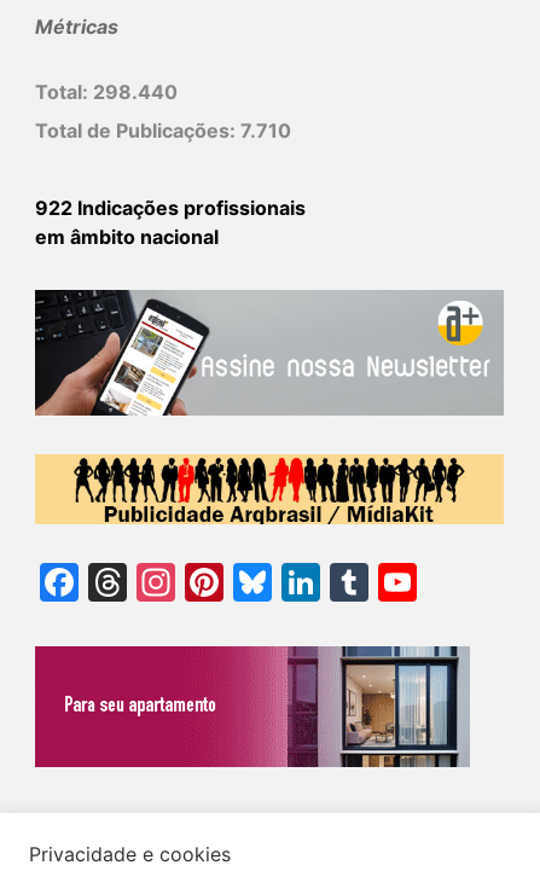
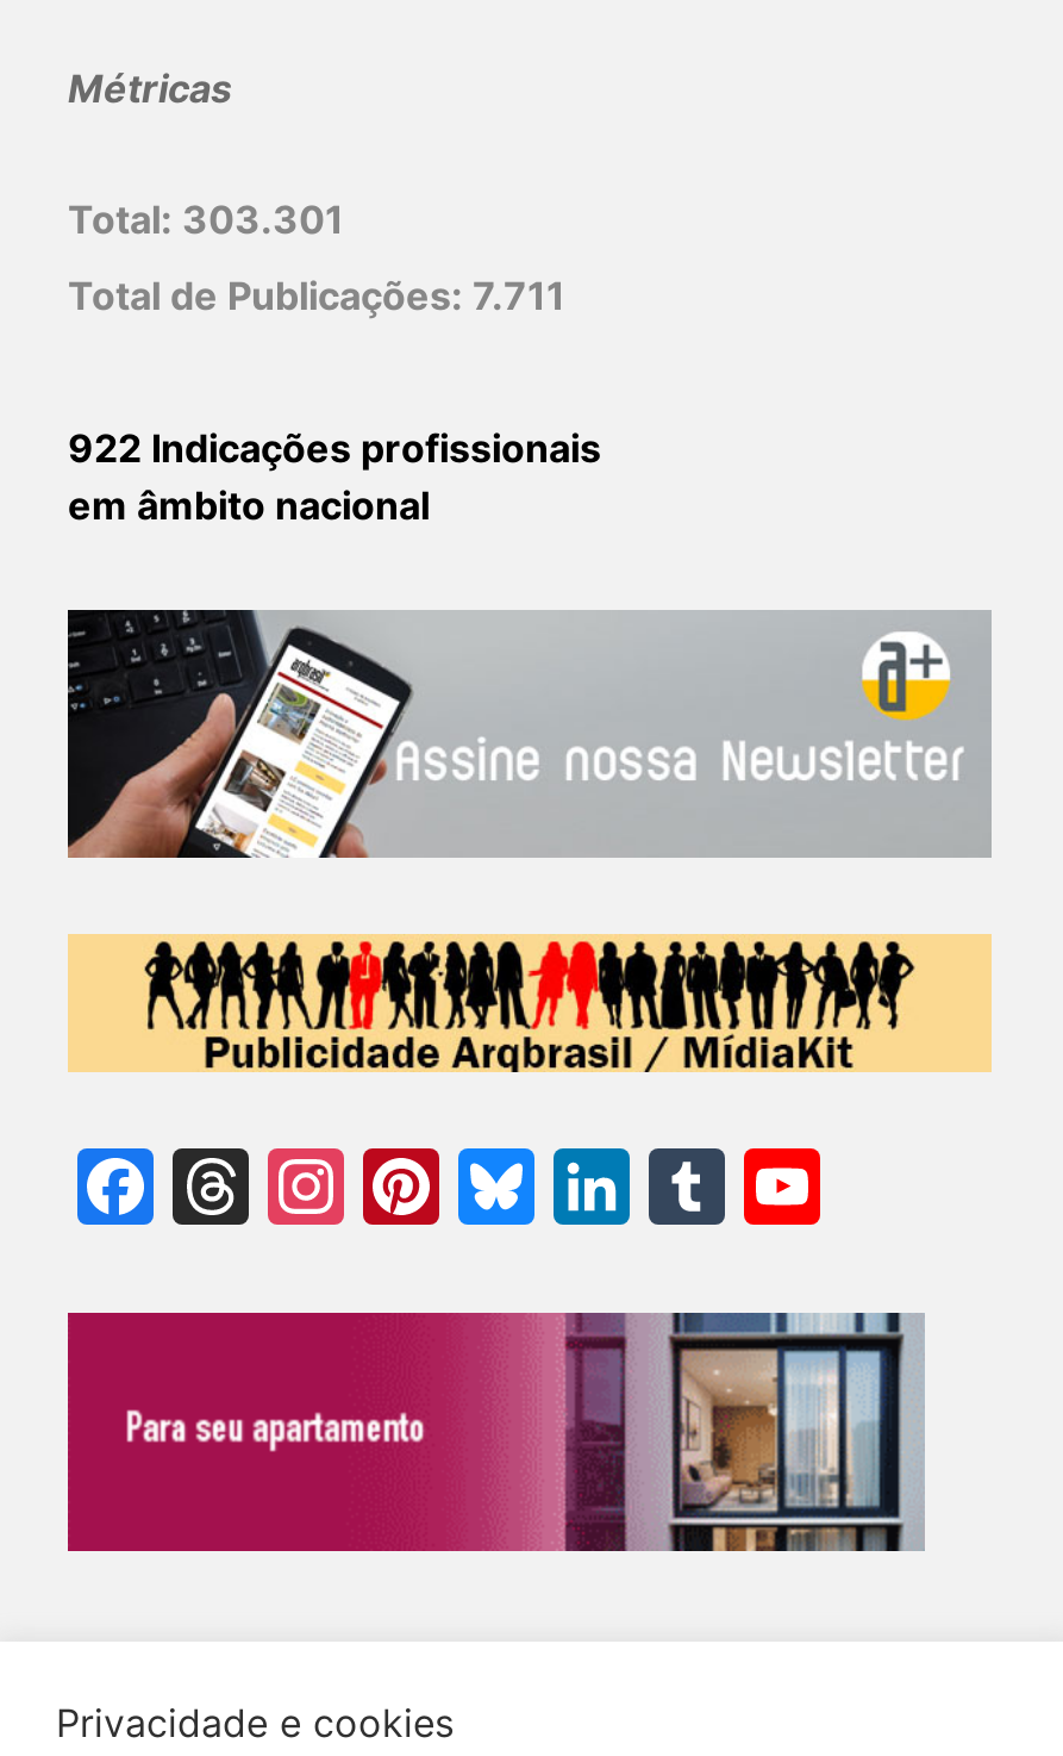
[35,80,178,104] Total: 298.440 -> [68,196,344,243] Total: 303.301
[35,119,291,143] Total de Publicações: 7.710 -> [68,272,565,320] Total de Publicações: 7.711

